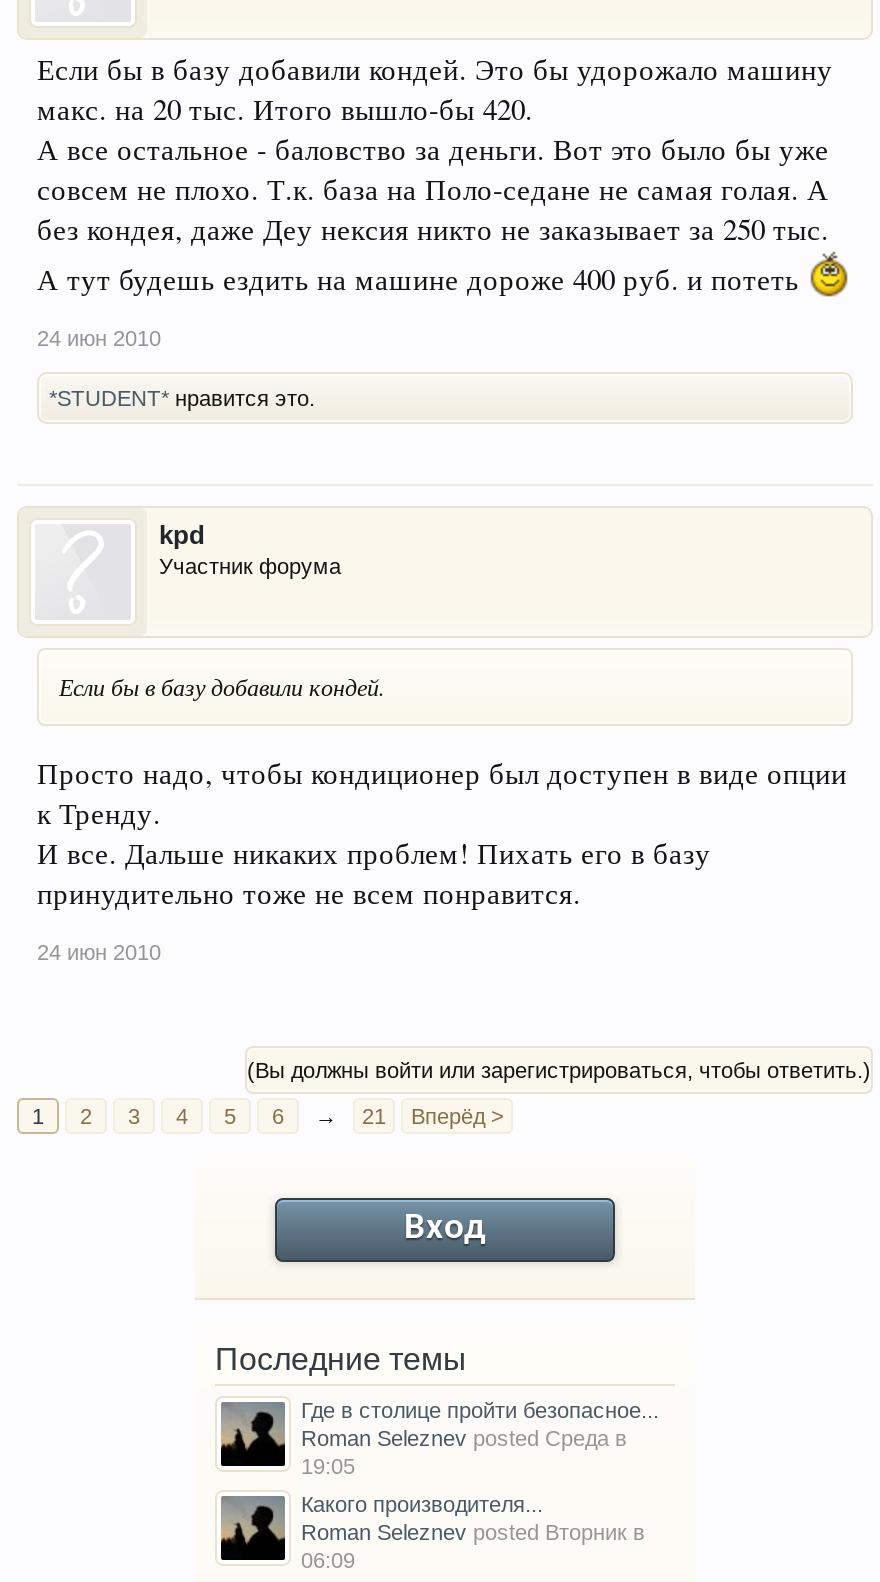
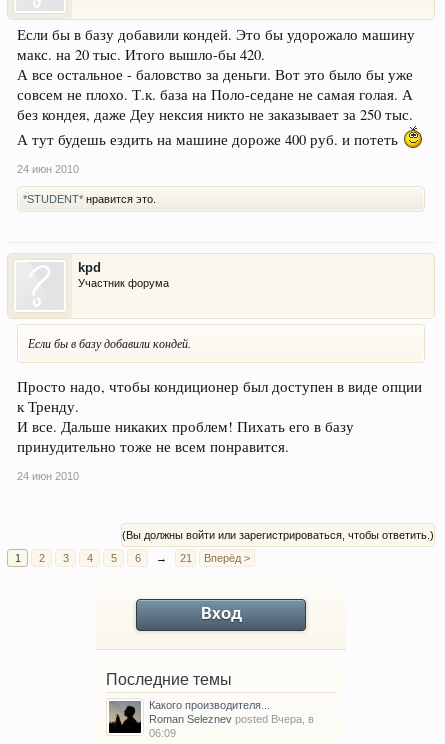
[301,1399,659,1479] Где в столице пройти безопасное... | Roman Seleznev posted Среда в | 19:05 -> none
[301,1521,645,1545] Roman Seleznev posted Вторник в -> [149,713,314,725] Roman Seleznev posted Вчера, в

